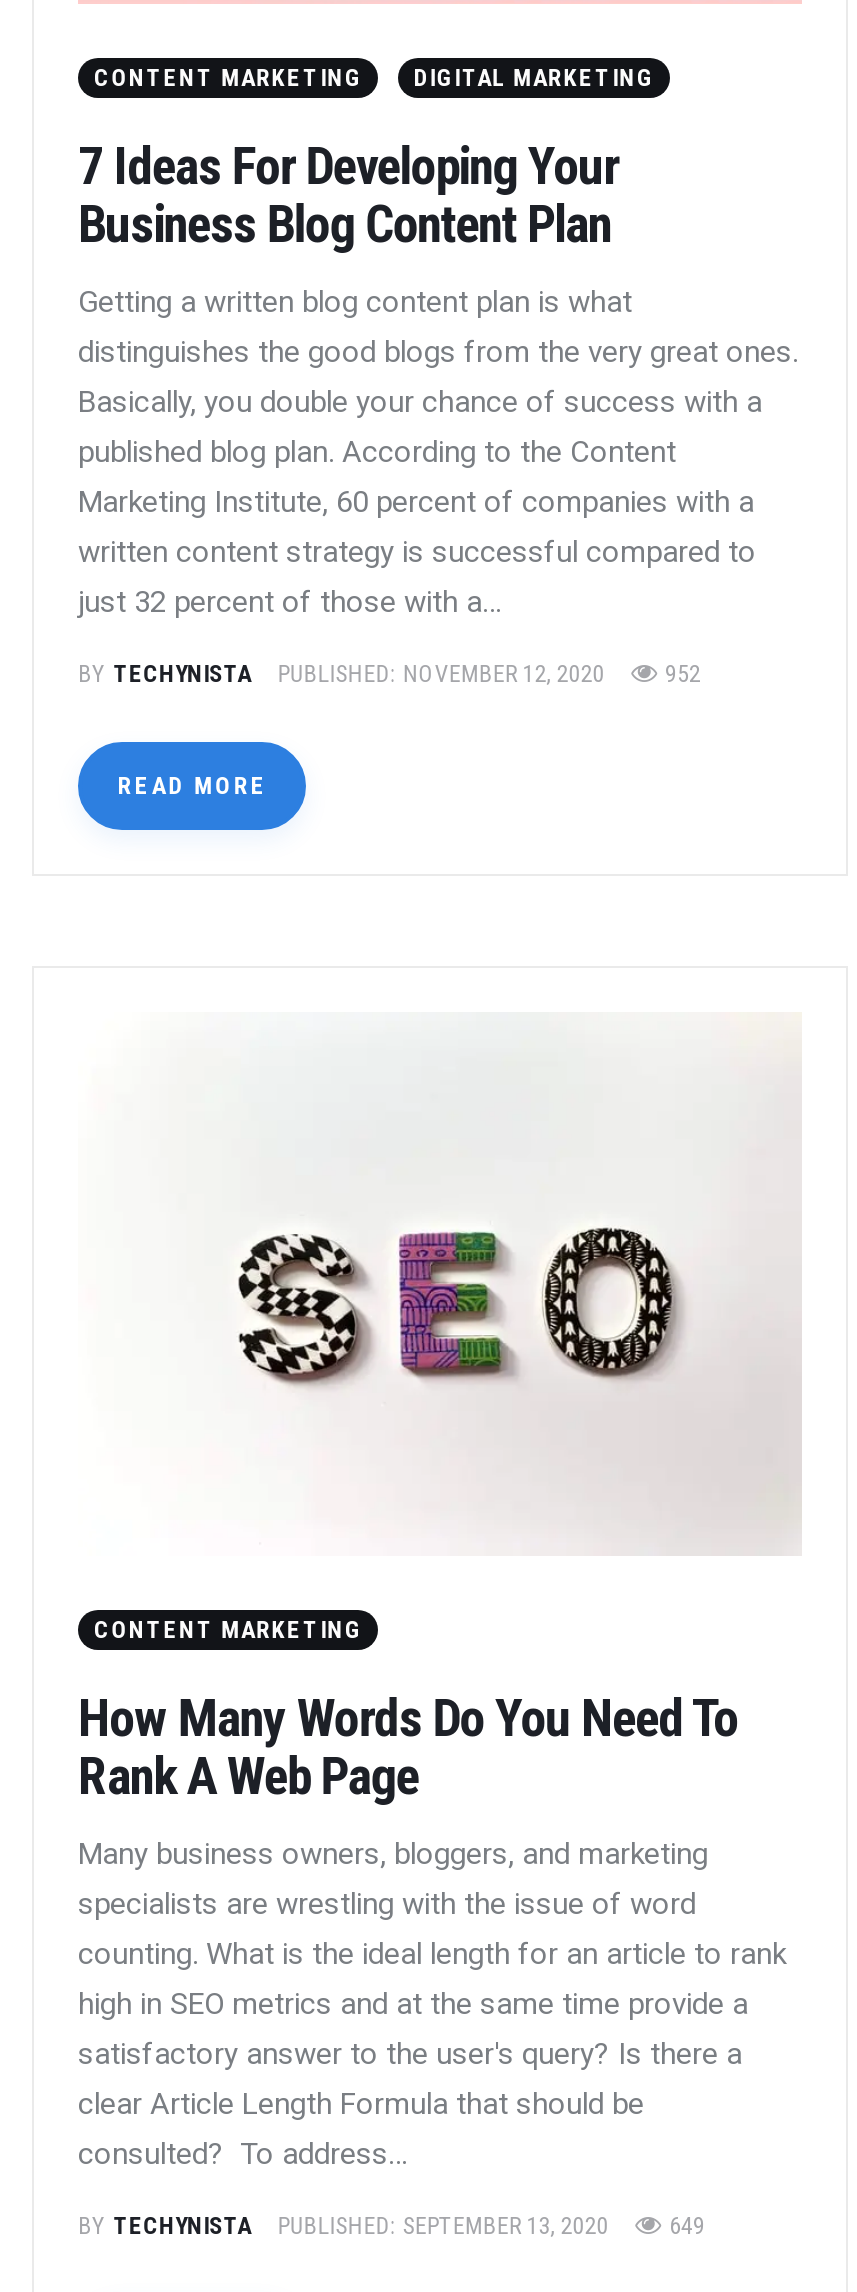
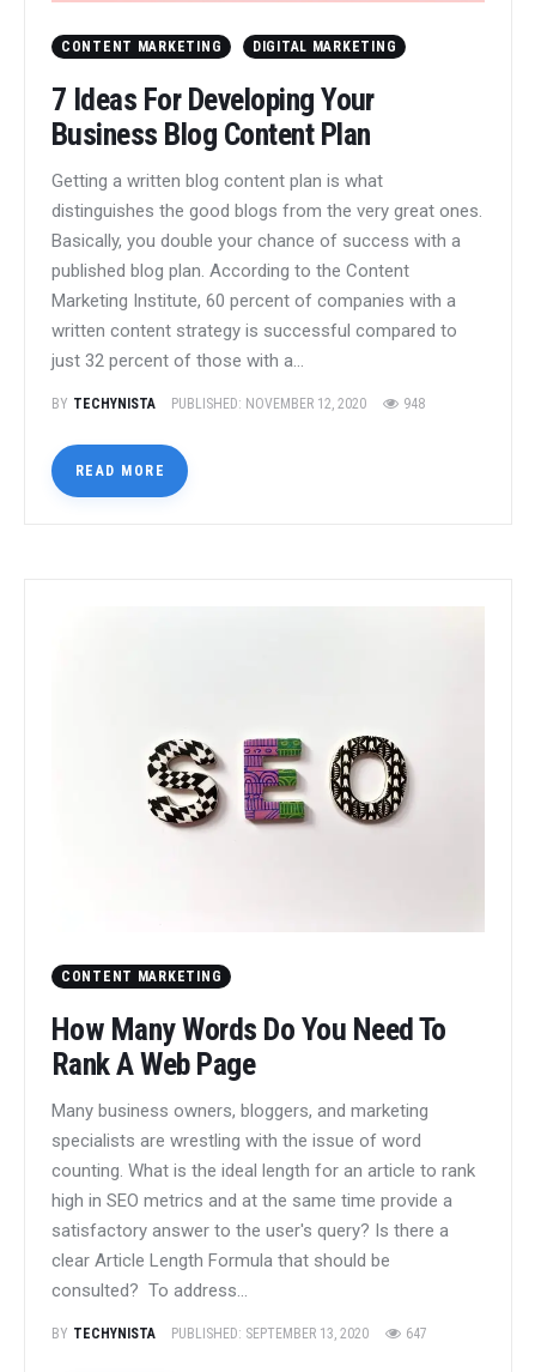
[665,660,701,688] 952 -> [403,395,424,412] 948
[669,2212,705,2240] 649 -> [405,1325,427,1342] 647

